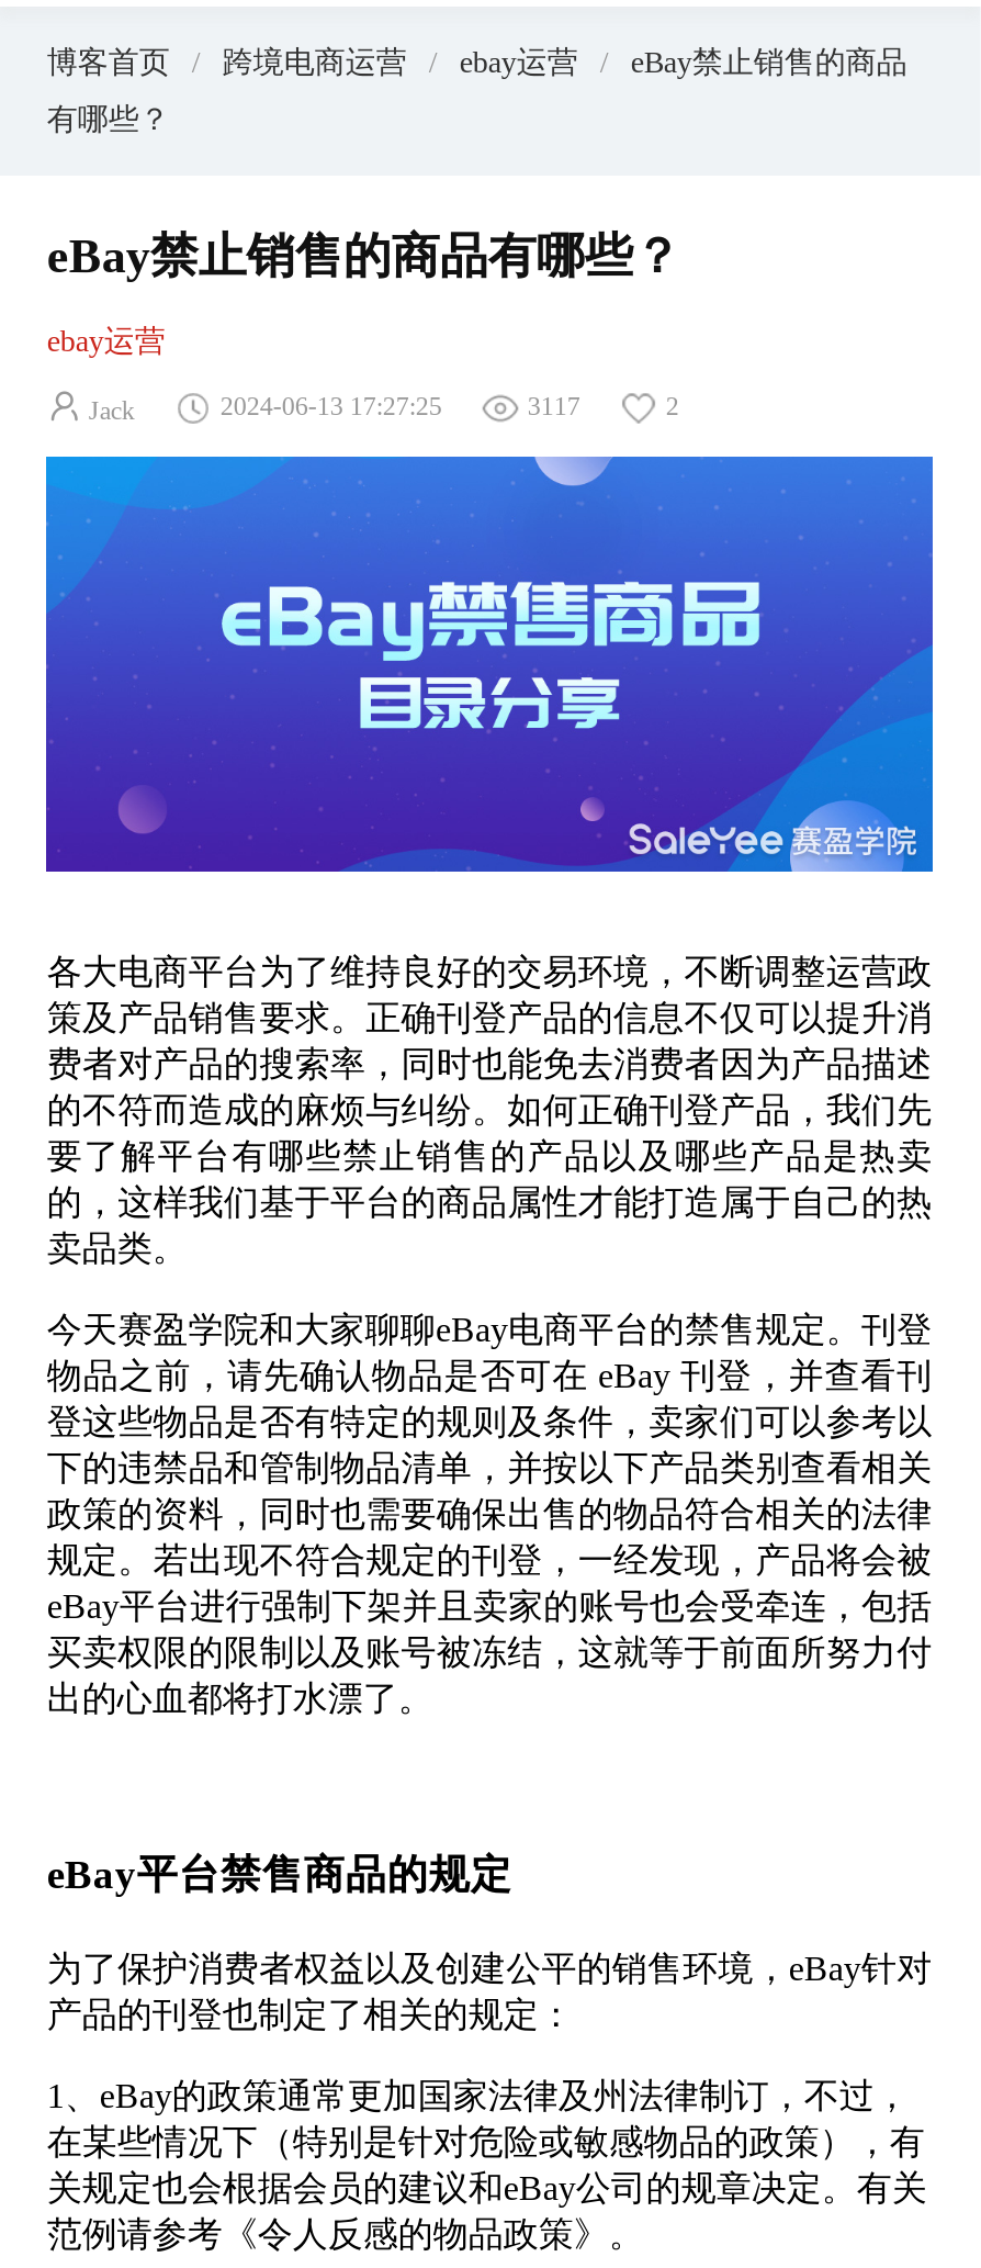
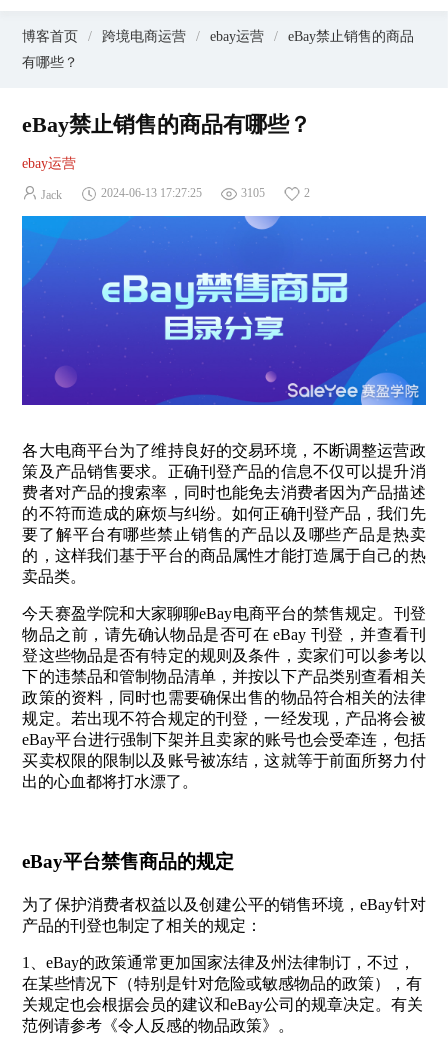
[528,391,580,422] 3117 -> [241,186,265,200] 3105

